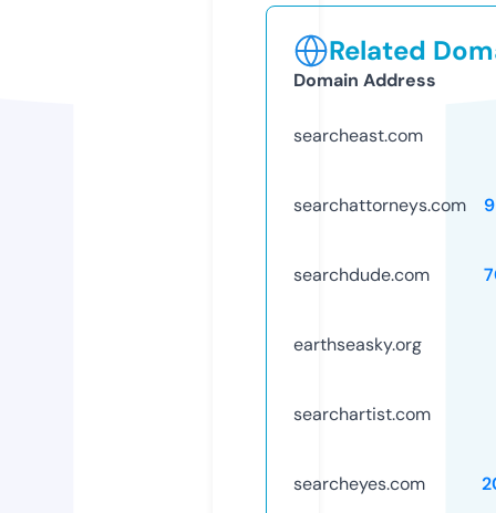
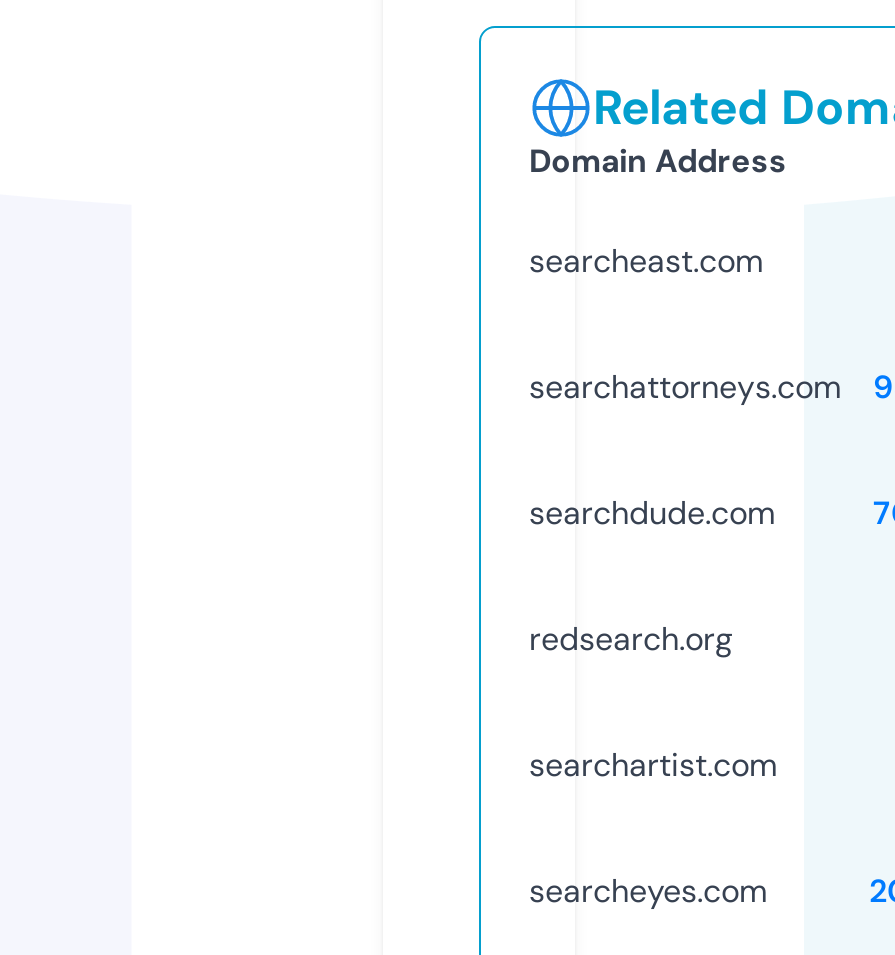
[293,333,422,356] earthseasky.org -> [529,618,733,660] redsearch.org

